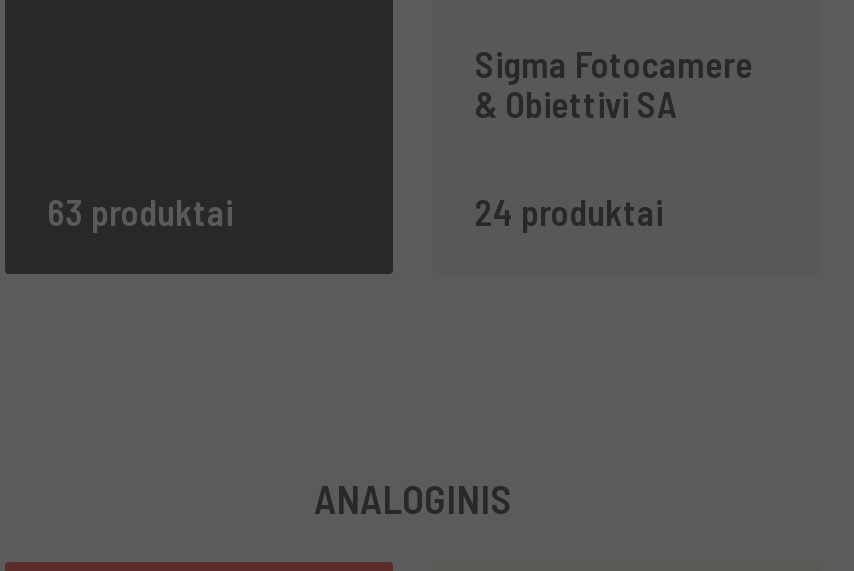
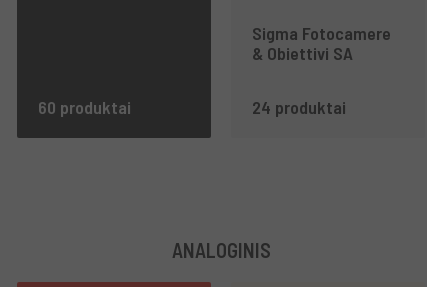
[47,190,233,234] 63 produktai -> [38,96,131,118] 60 produktai

